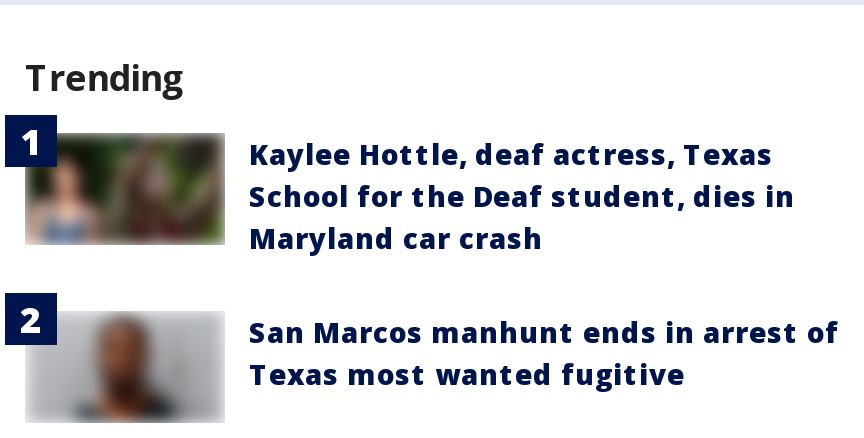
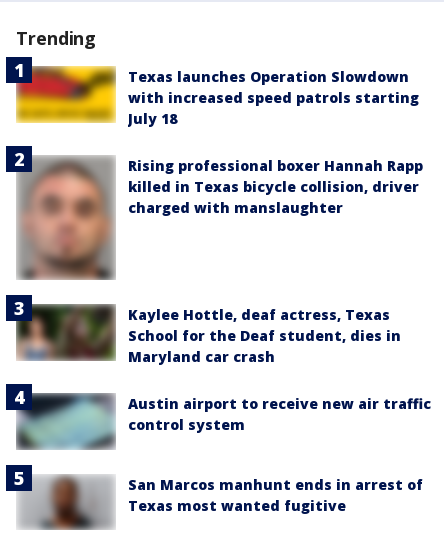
none -> [8,157,116,281] [image]
none -> [16,65,423,217] [image] | Texas launches Operation Slowdown | with increased speed patrols starting | July 18 | Rising professional boxer Hannah Rapp | killed in Texas bicycle collision, driver | charged with manslaughter
none -> [8,384,431,450] [image] | Austin airport to receive new air traffic | control system

